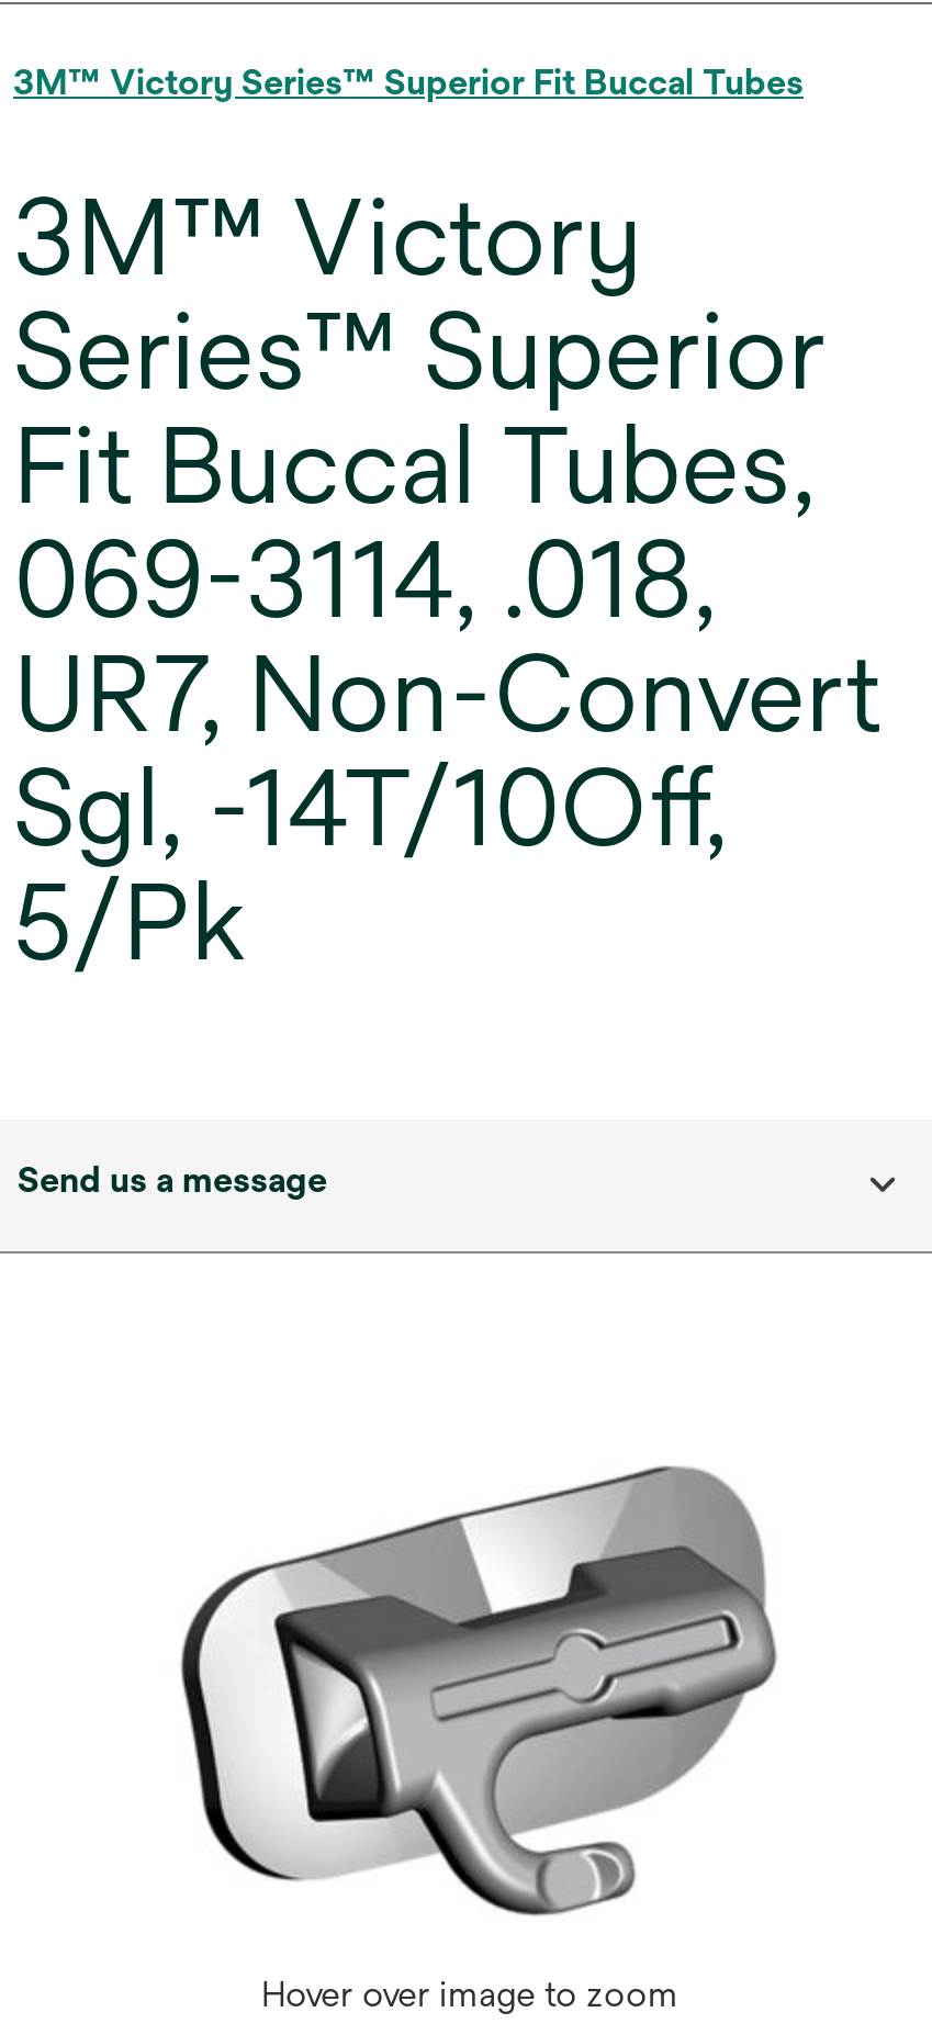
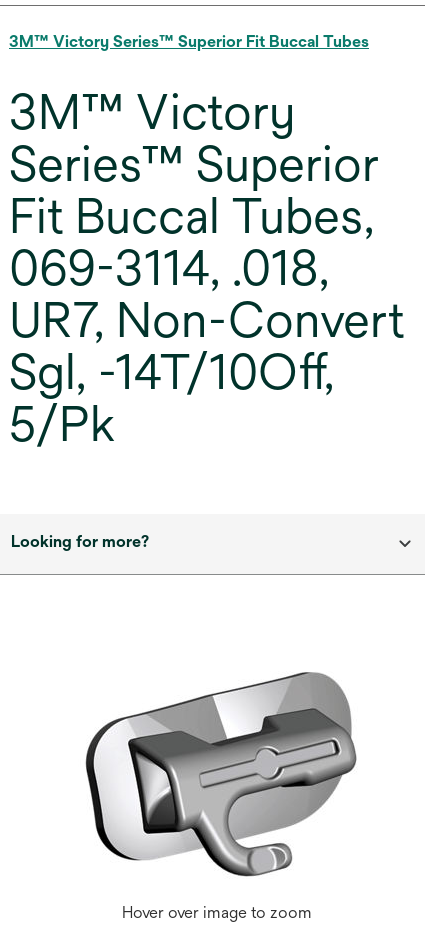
[18,1159,327,1201] Send us a message -> [11,532,149,551] Looking for more?

